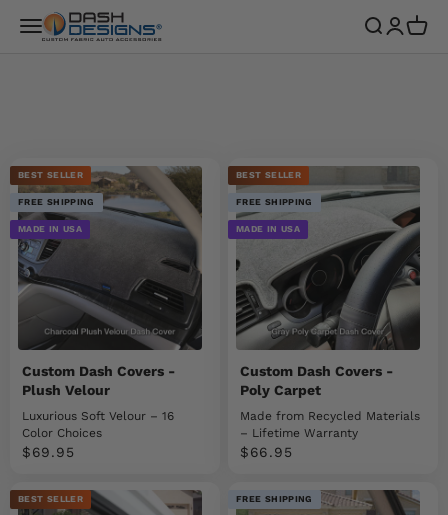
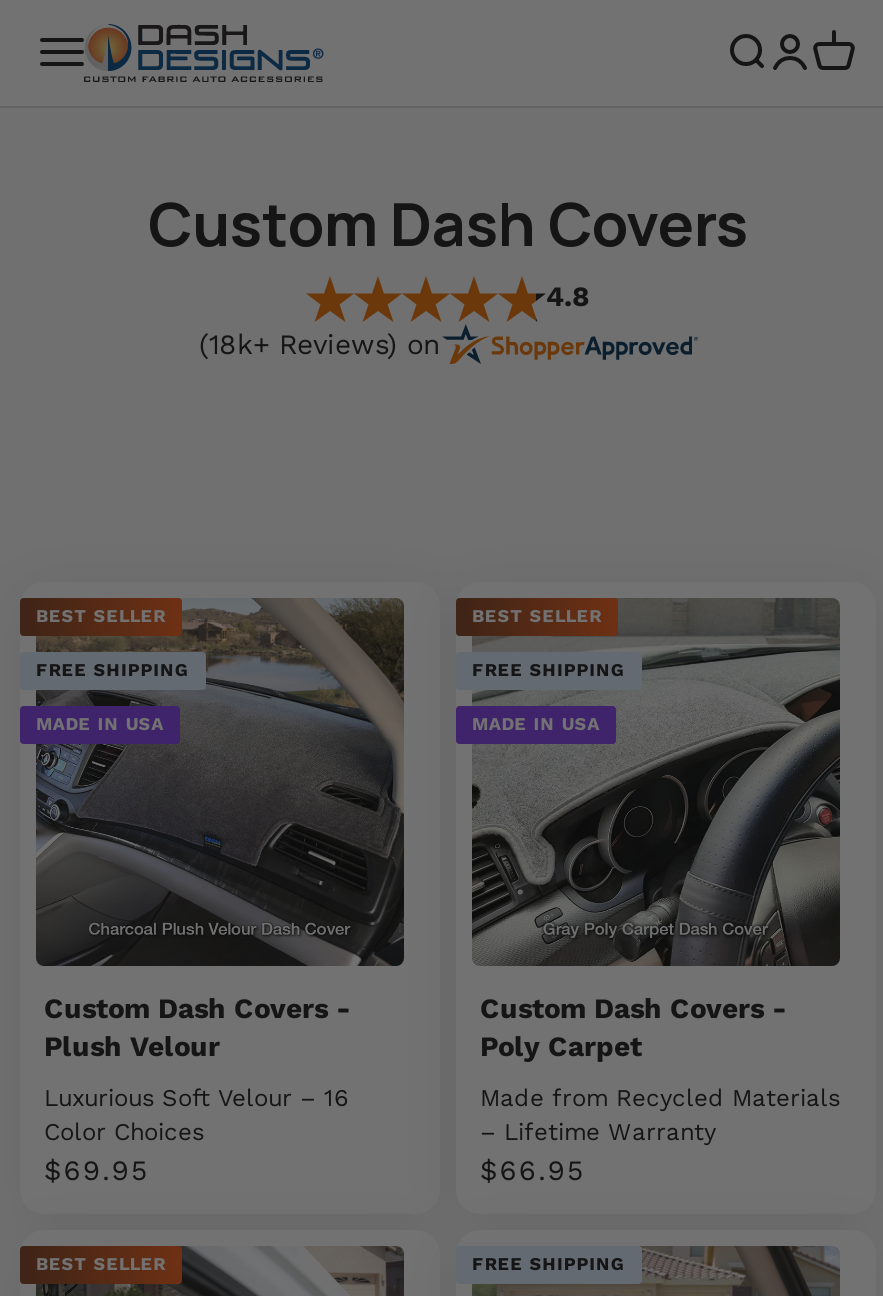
none -> [148,182,748,360] Custom Dash Covers | 4.8 | (18k+ Reviews) on

